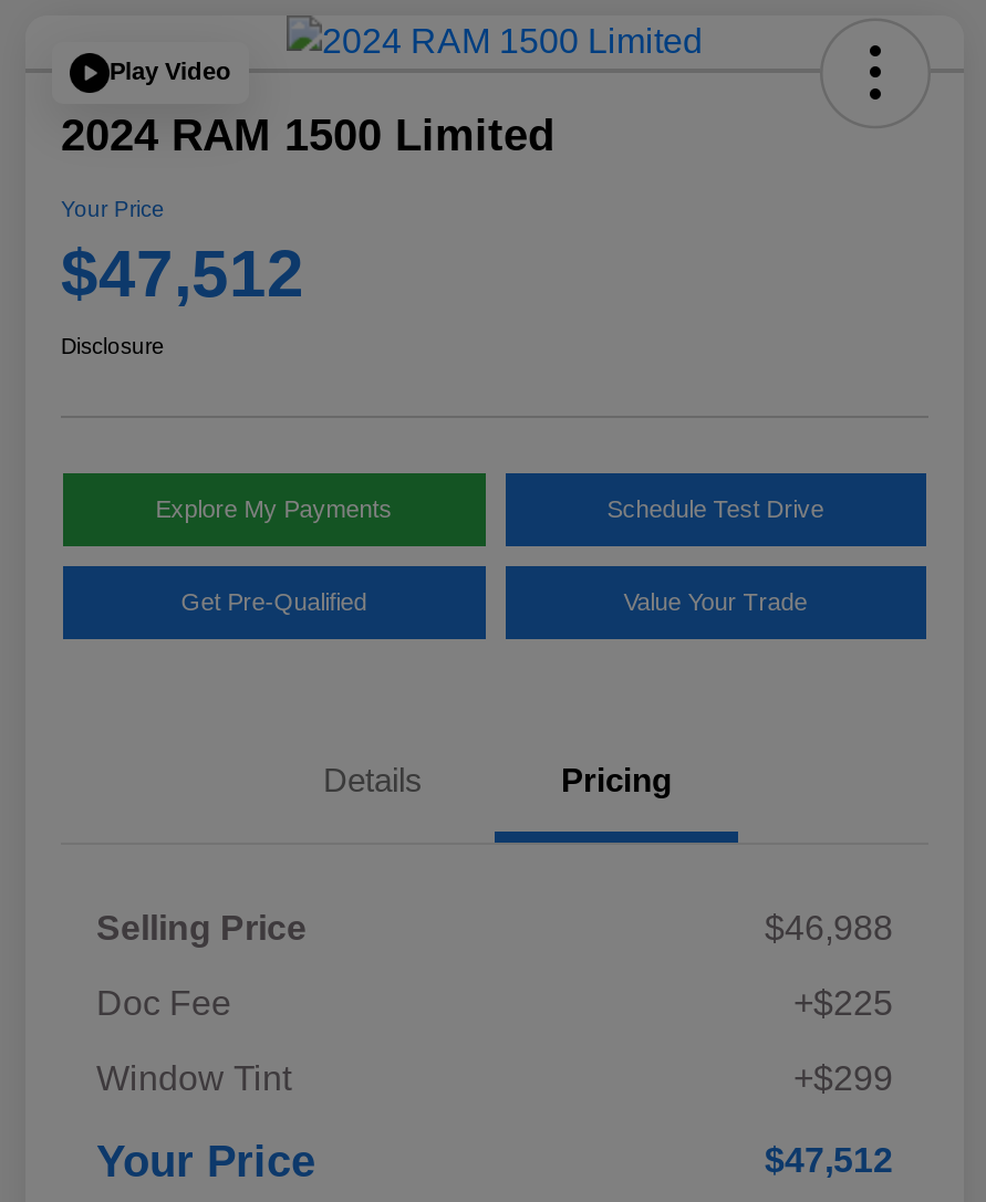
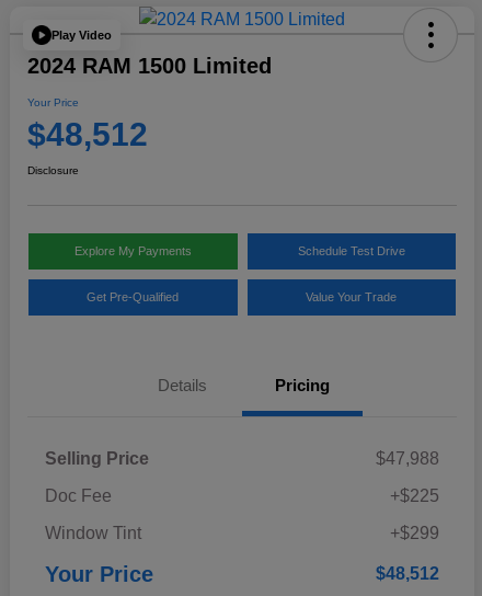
[61,235,304,308] $47,512 -> [27,117,148,153] $48,512
[765,908,893,945] $46,988 -> [376,450,439,468] $47,988
[765,1140,893,1177] $47,512 -> [376,565,439,583] $48,512

